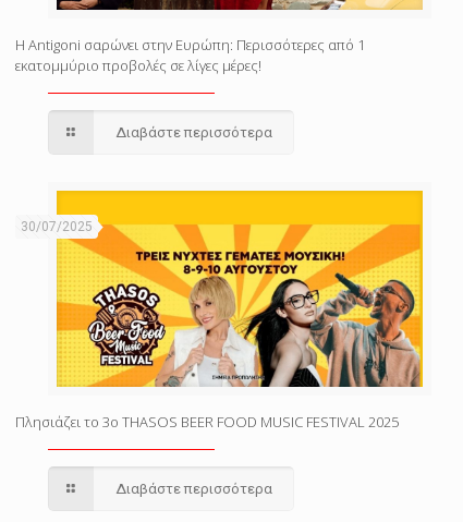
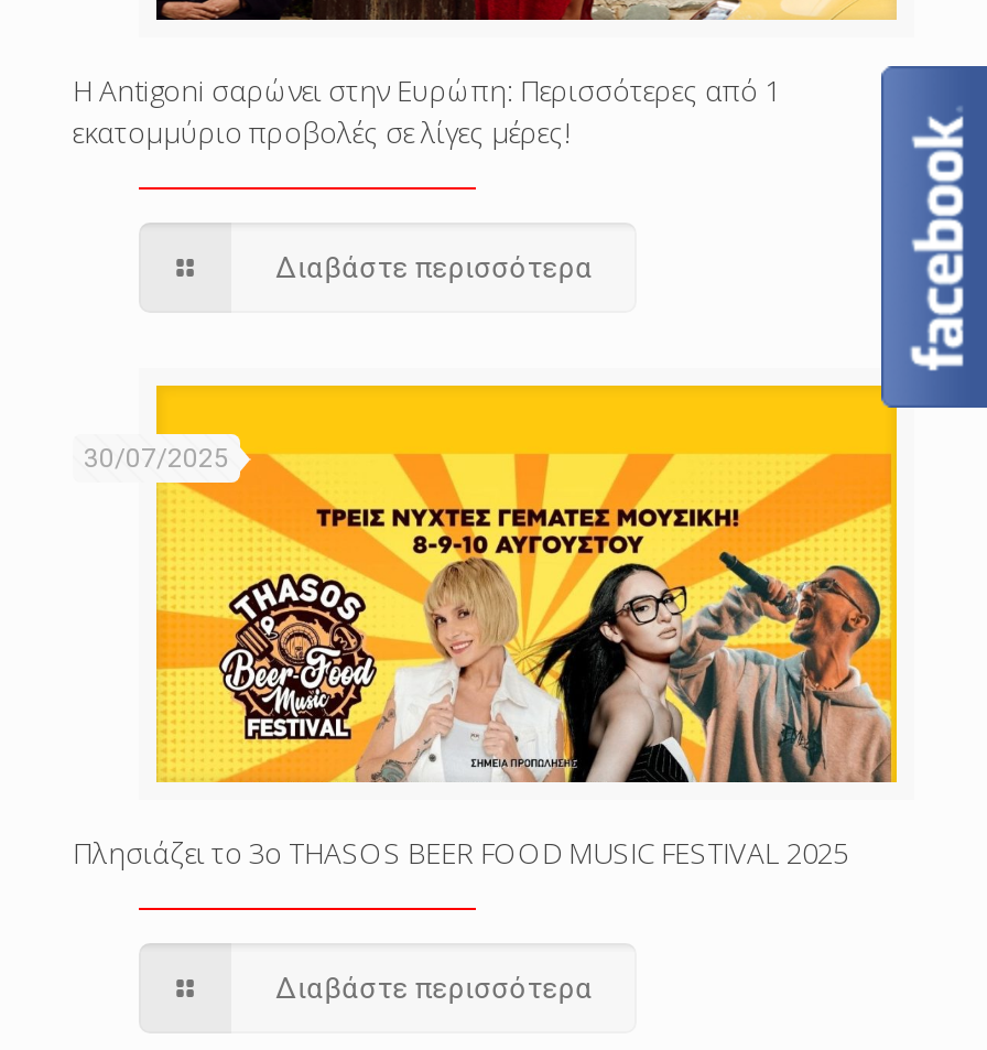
none -> [879,64,980,410] [image]

